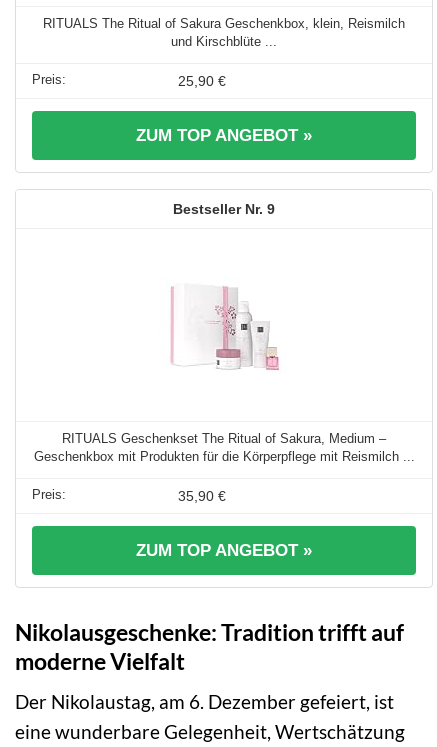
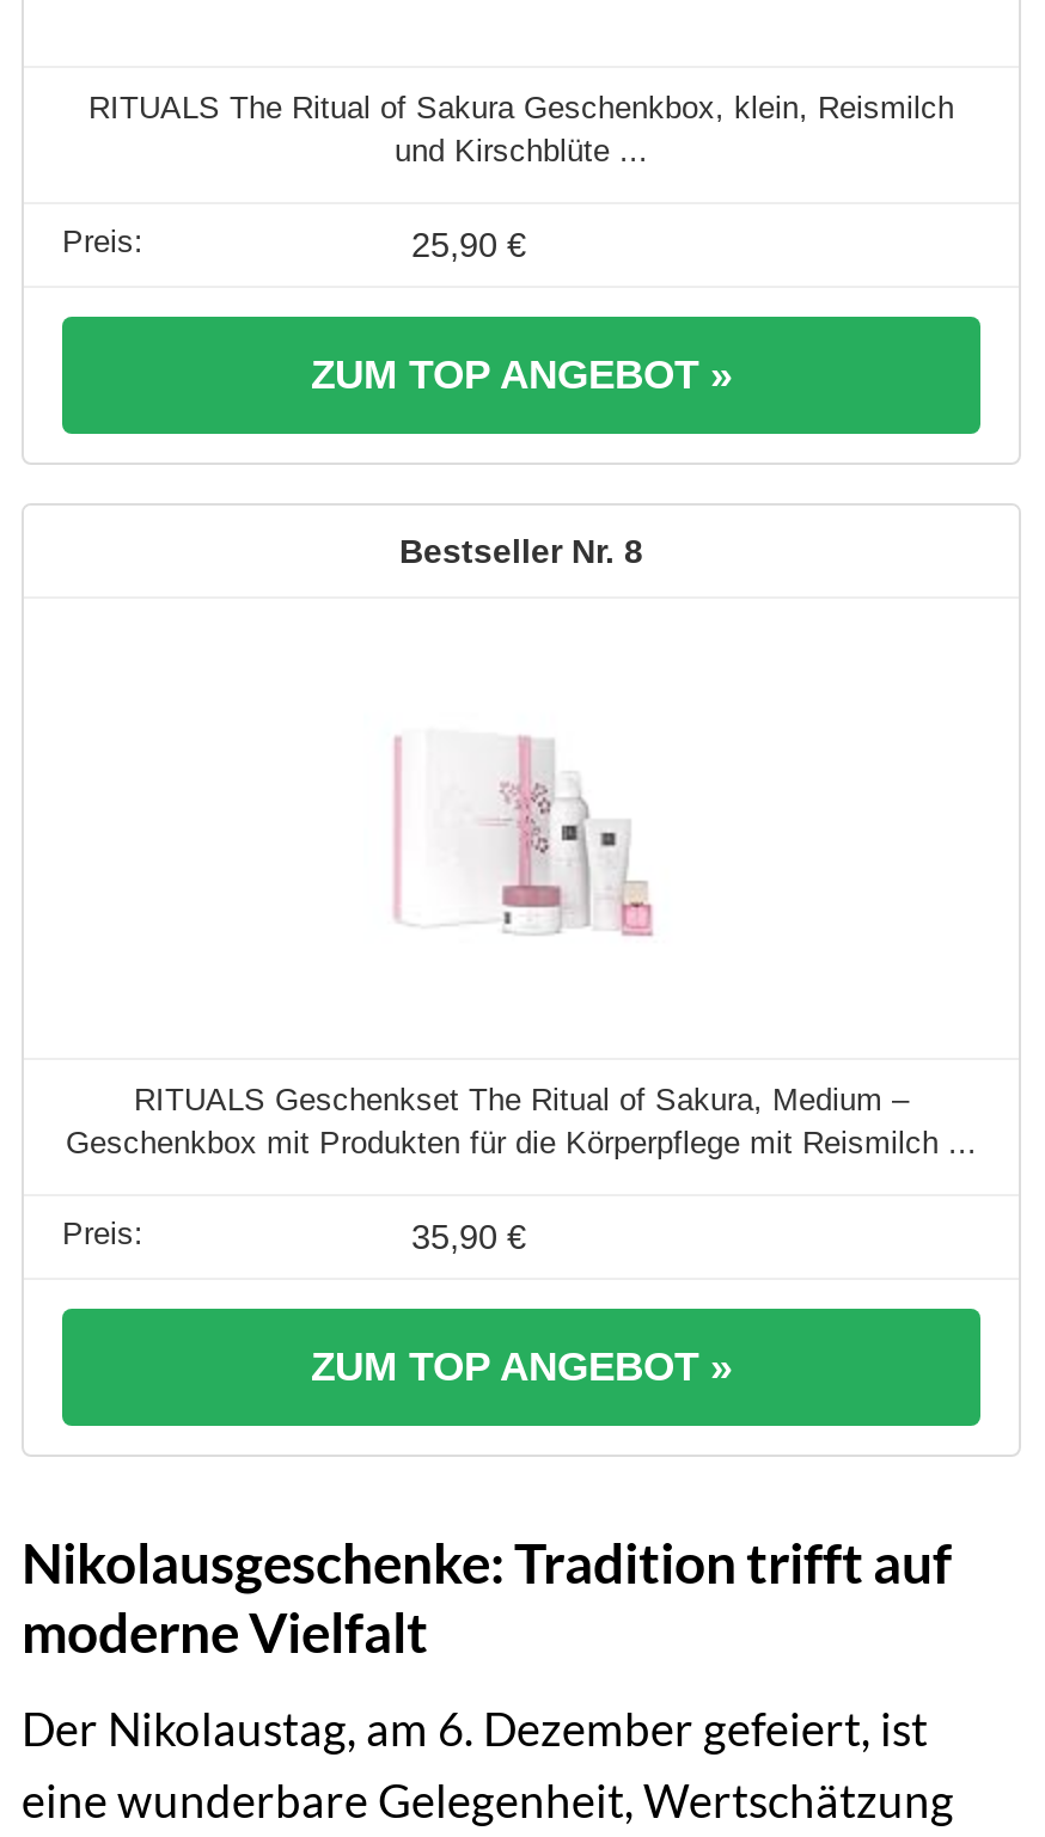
[267,201,275,217] 9 -> [624,531,643,570] 8

